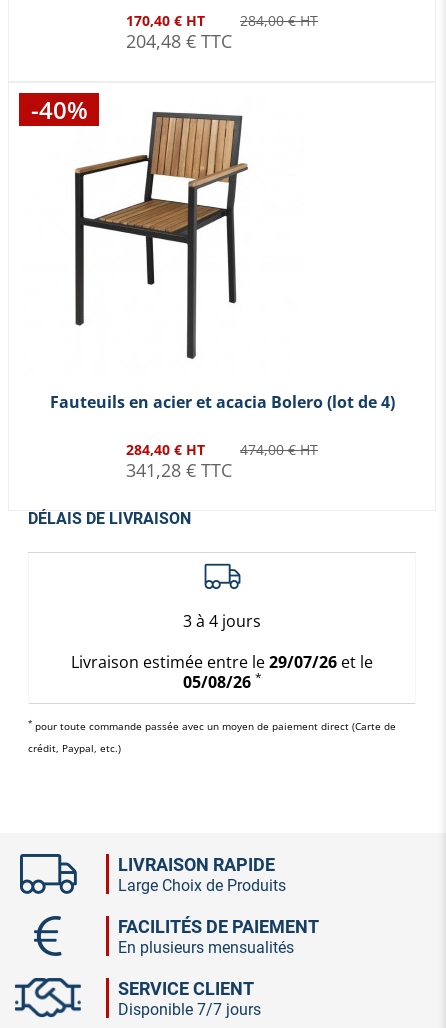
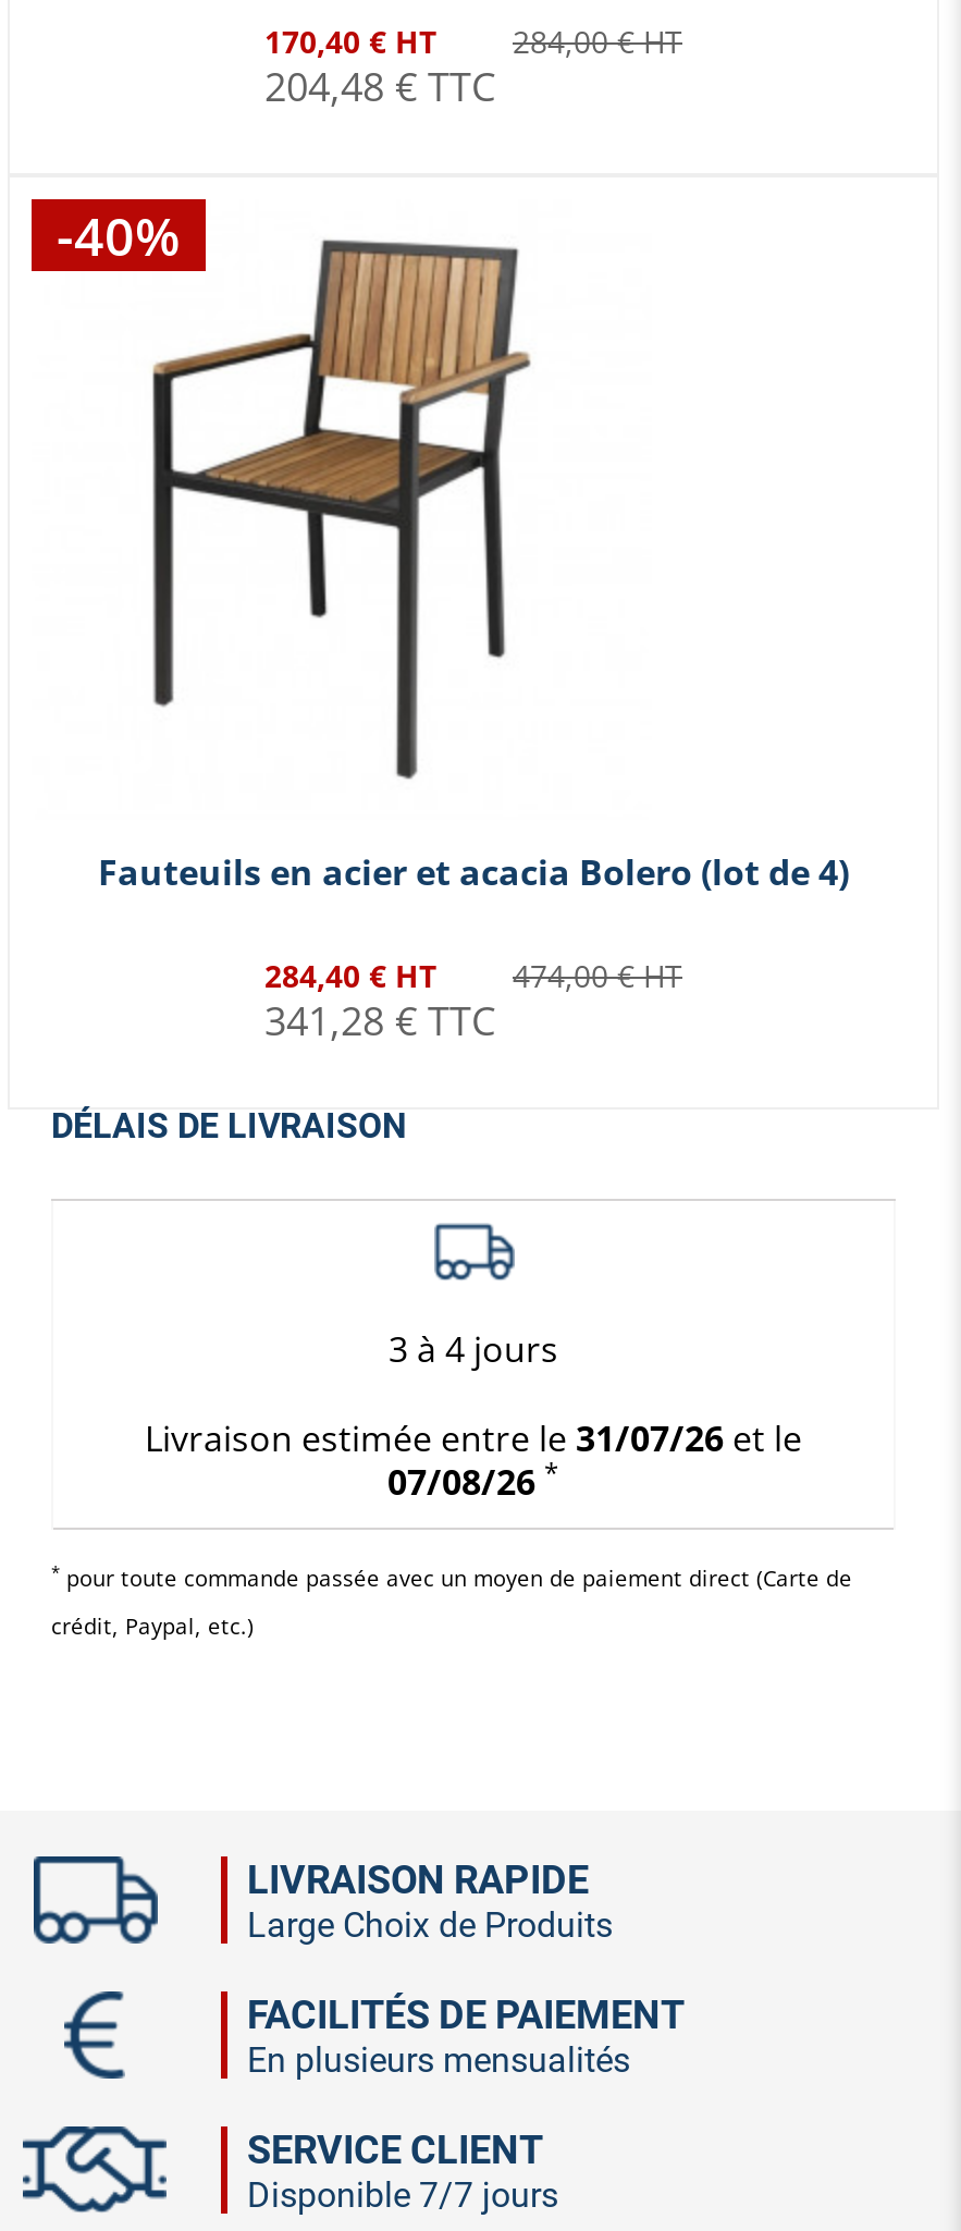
[71,650,373,672] Livraison estimée entre le 29/07/26 et le -> [145,1413,802,1461] Livraison estimée entre le 31/07/26 et le
[182,668,261,692] 05/08/26 * -> [387,1452,559,1505] 07/08/26 *

